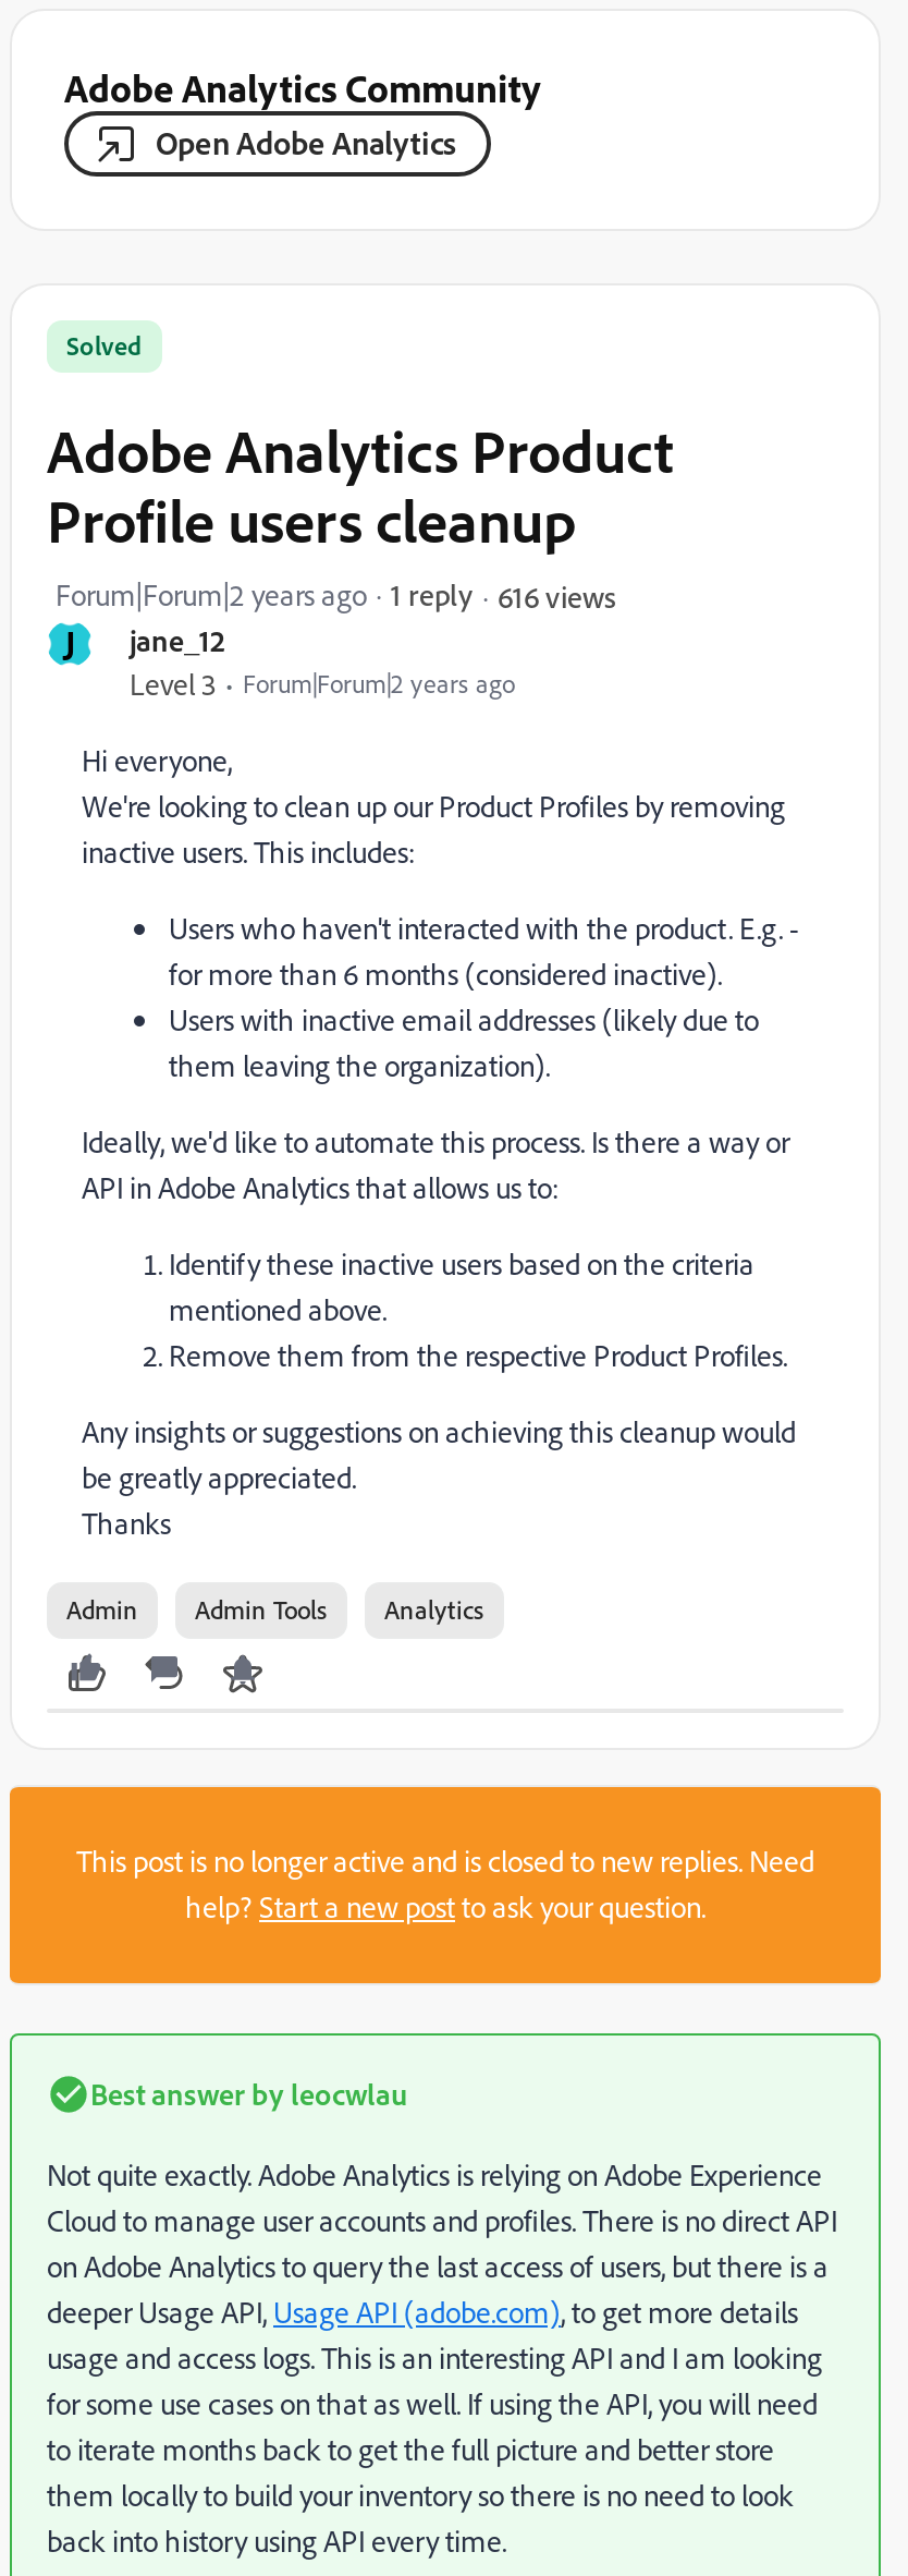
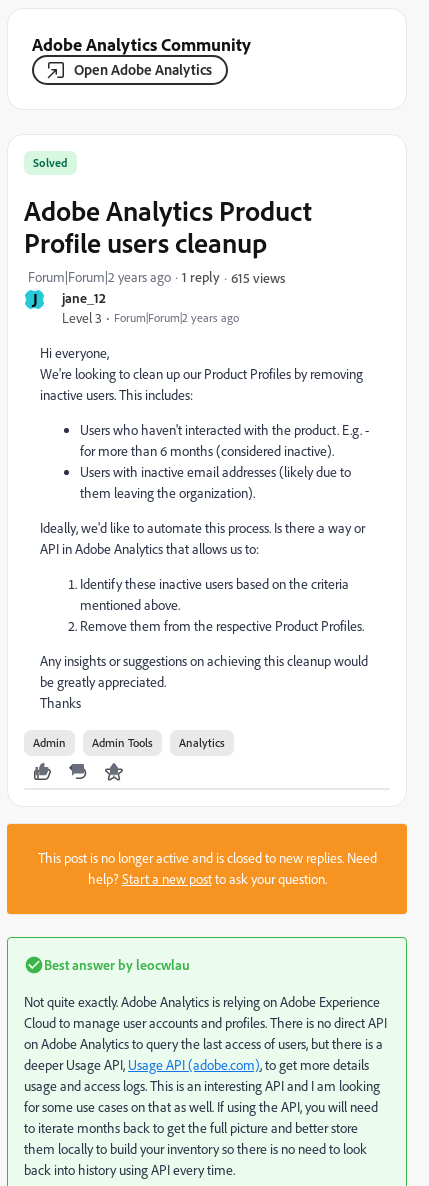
[498,576,615,613] 616 views -> [231,268,285,285] 615 views

